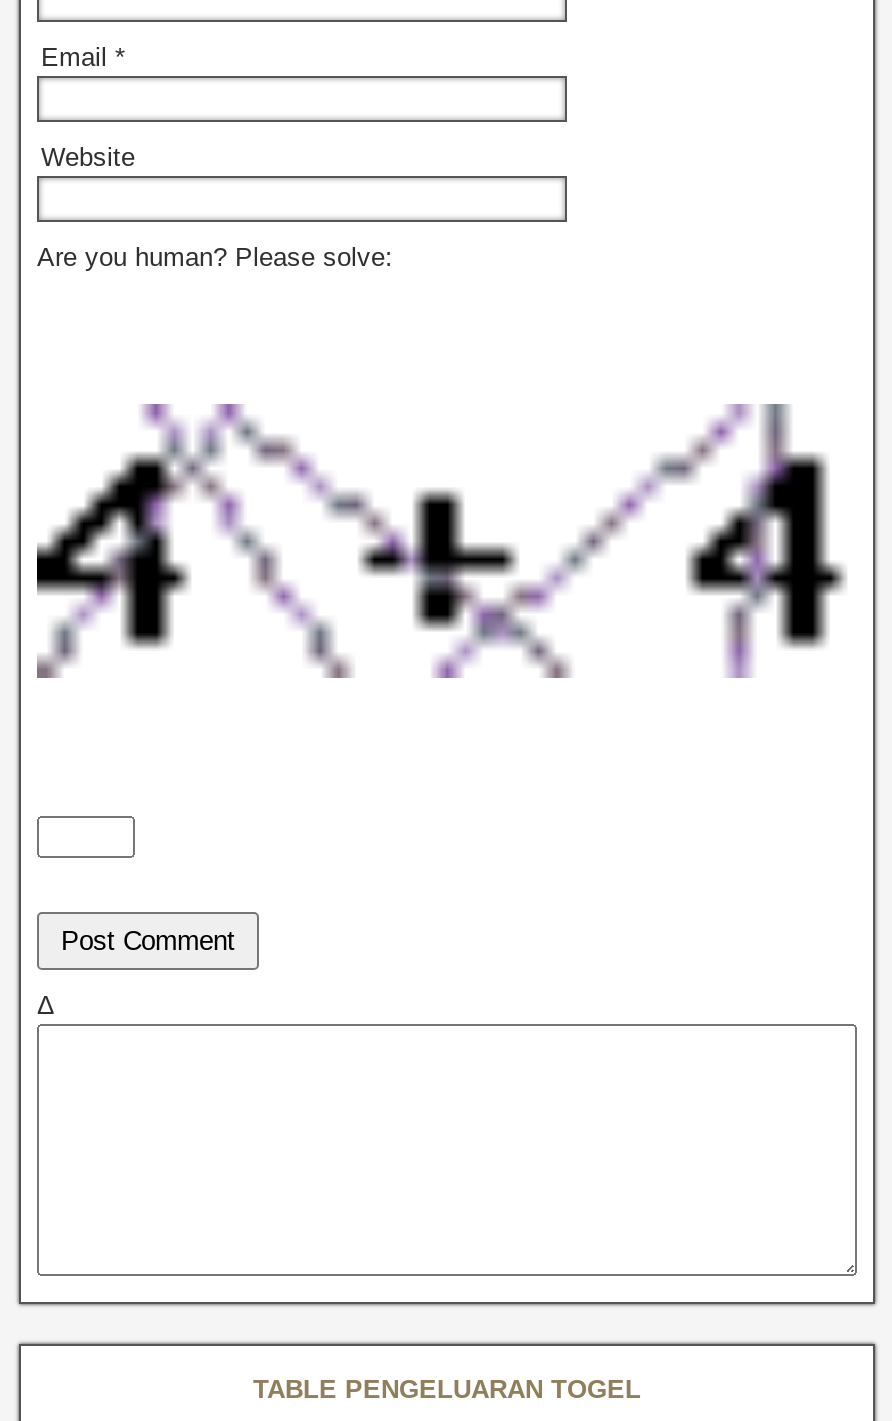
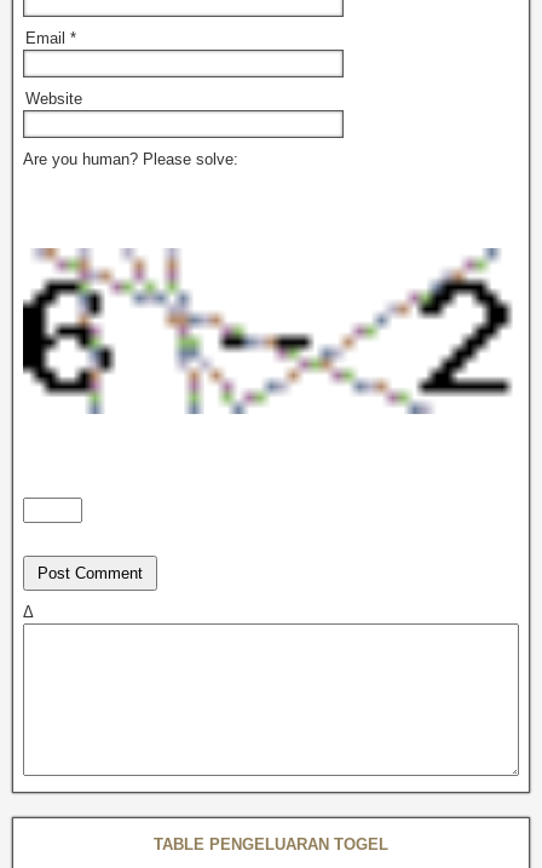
[35,402,847,680] [image] -> [22,247,513,415] [image]

